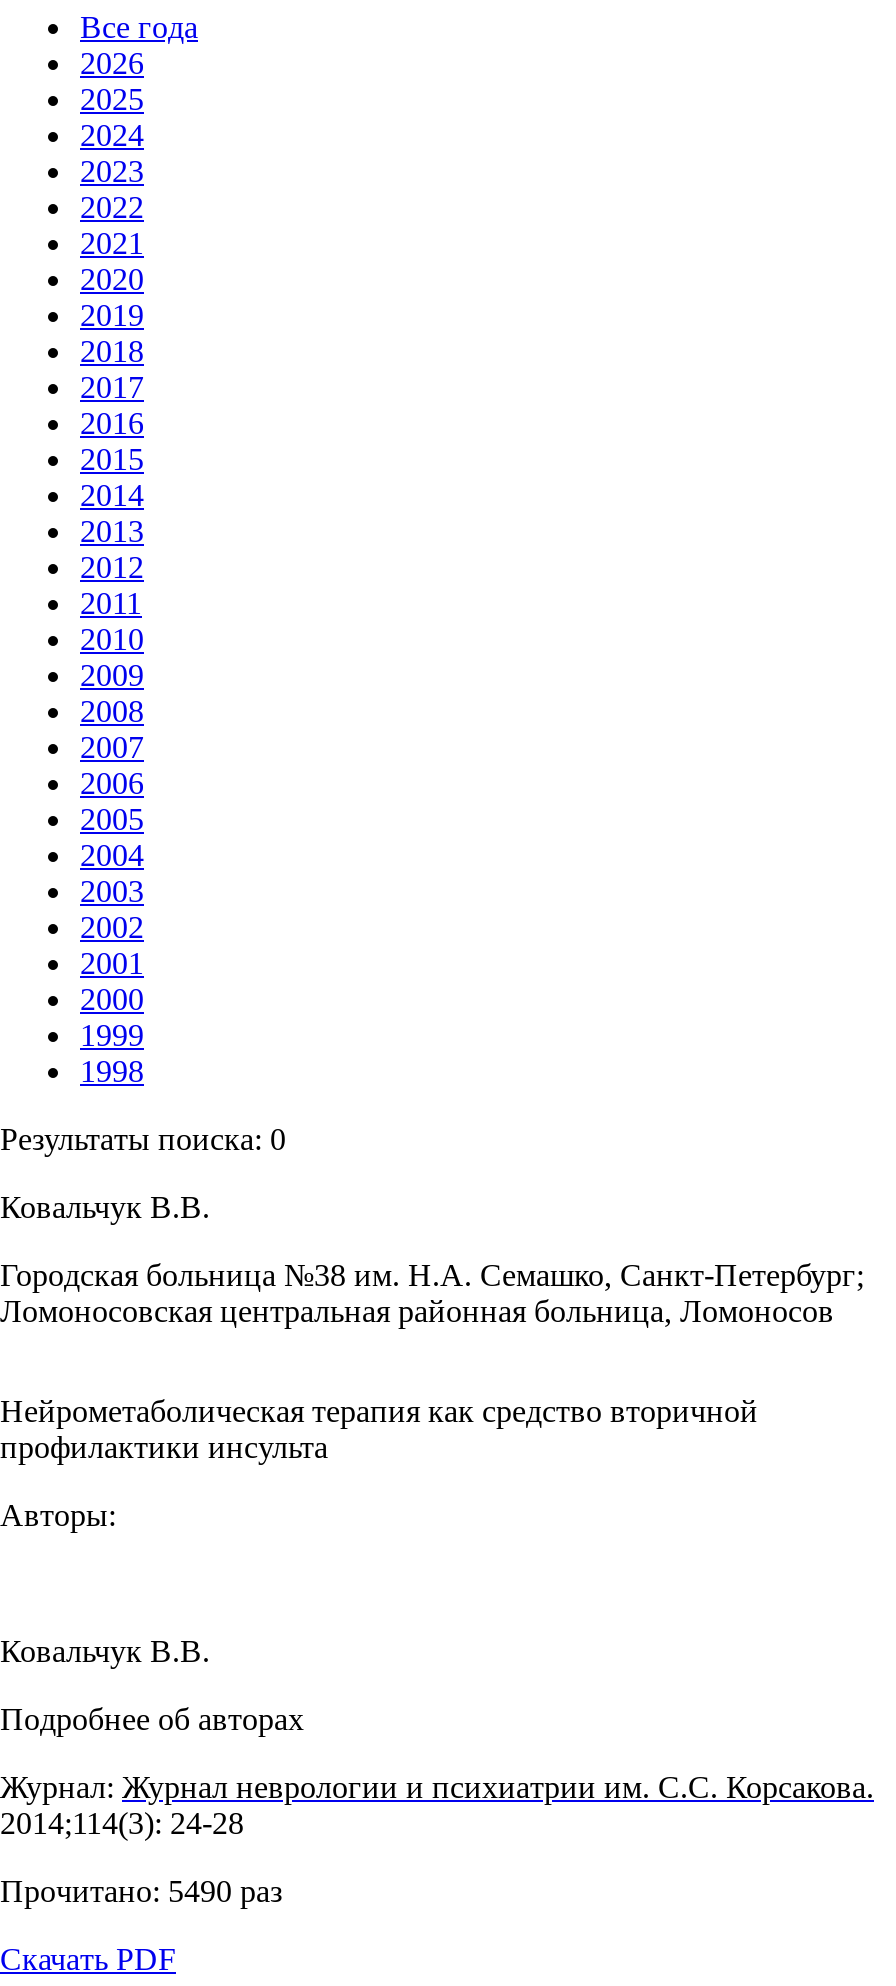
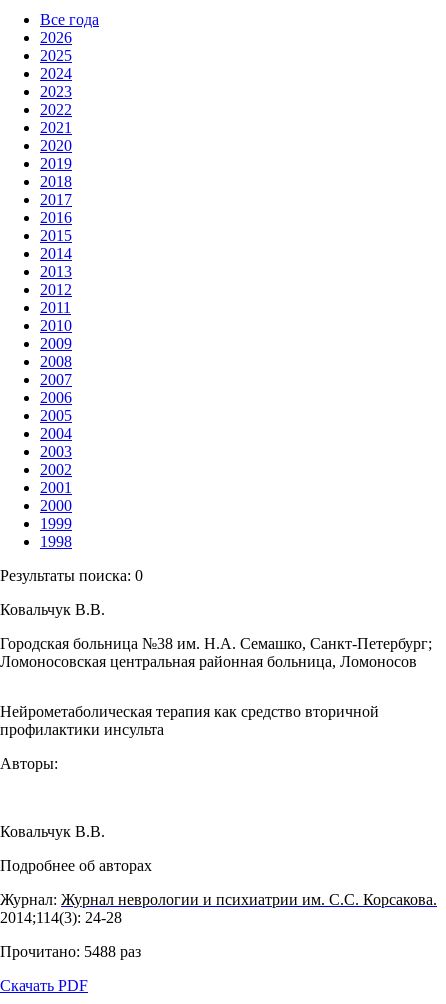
[0,1874,282,1908] Прочитано: 5490 раз -> [0,943,141,960] Прочитано: 5488 раз

